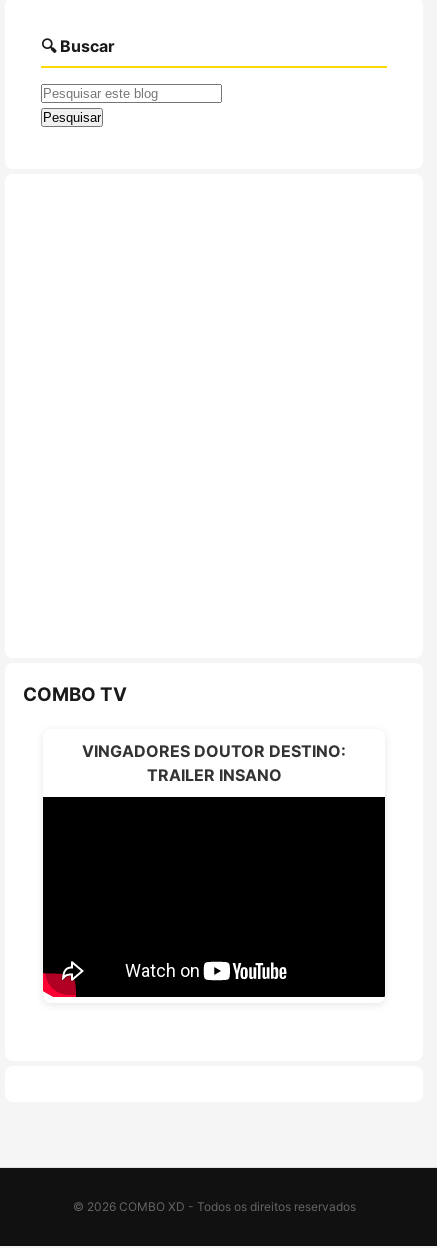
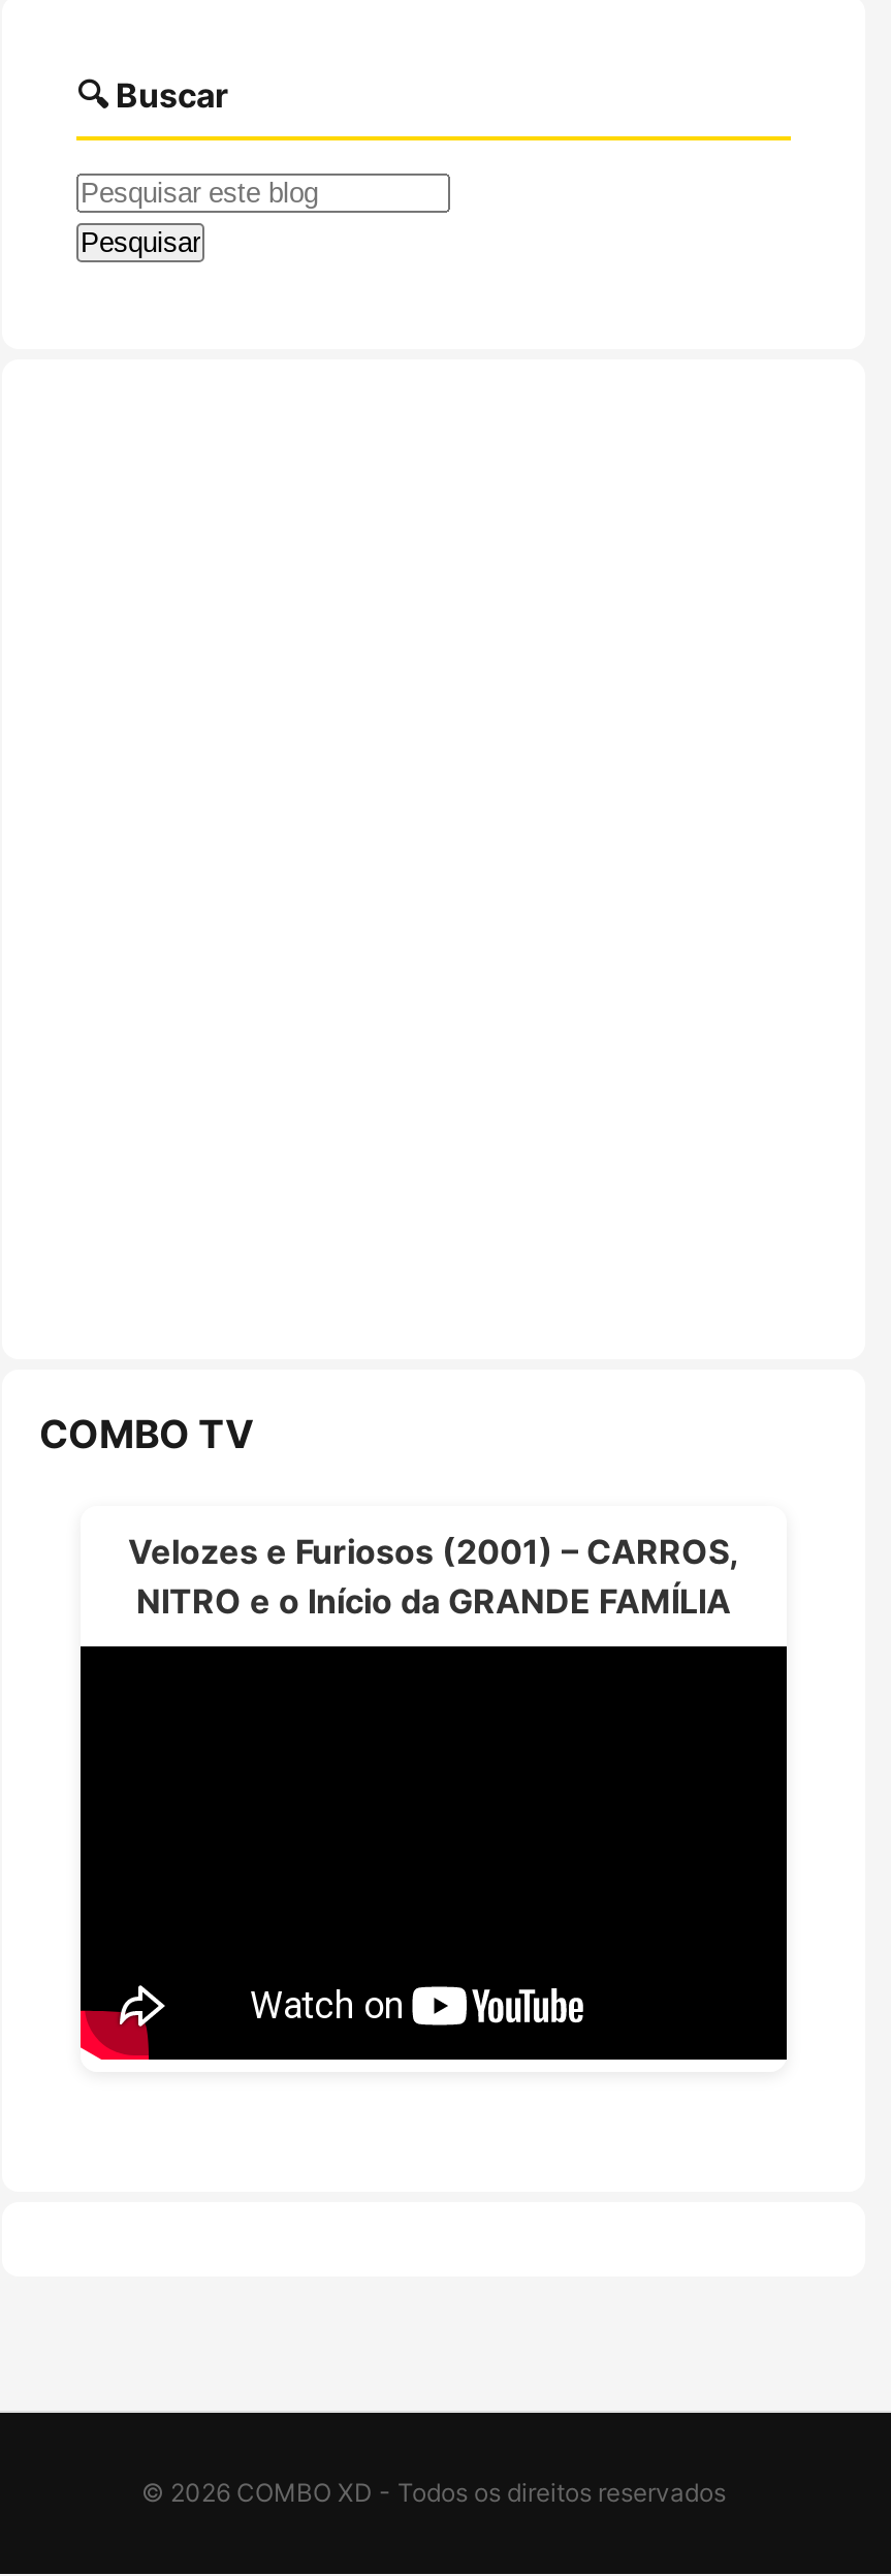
[82,741,346,785] VINGADORES DOUTOR DESTINO: | TRAILER INSANO -> [128,1530,739,1621] Velozes e Furiosos (2001) – CARROS, | NITRO e o Início da GRANDE FAMÍLIA

